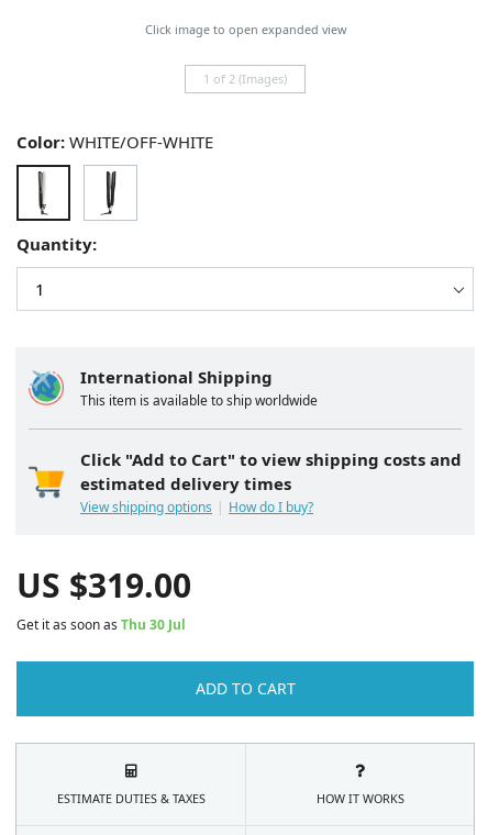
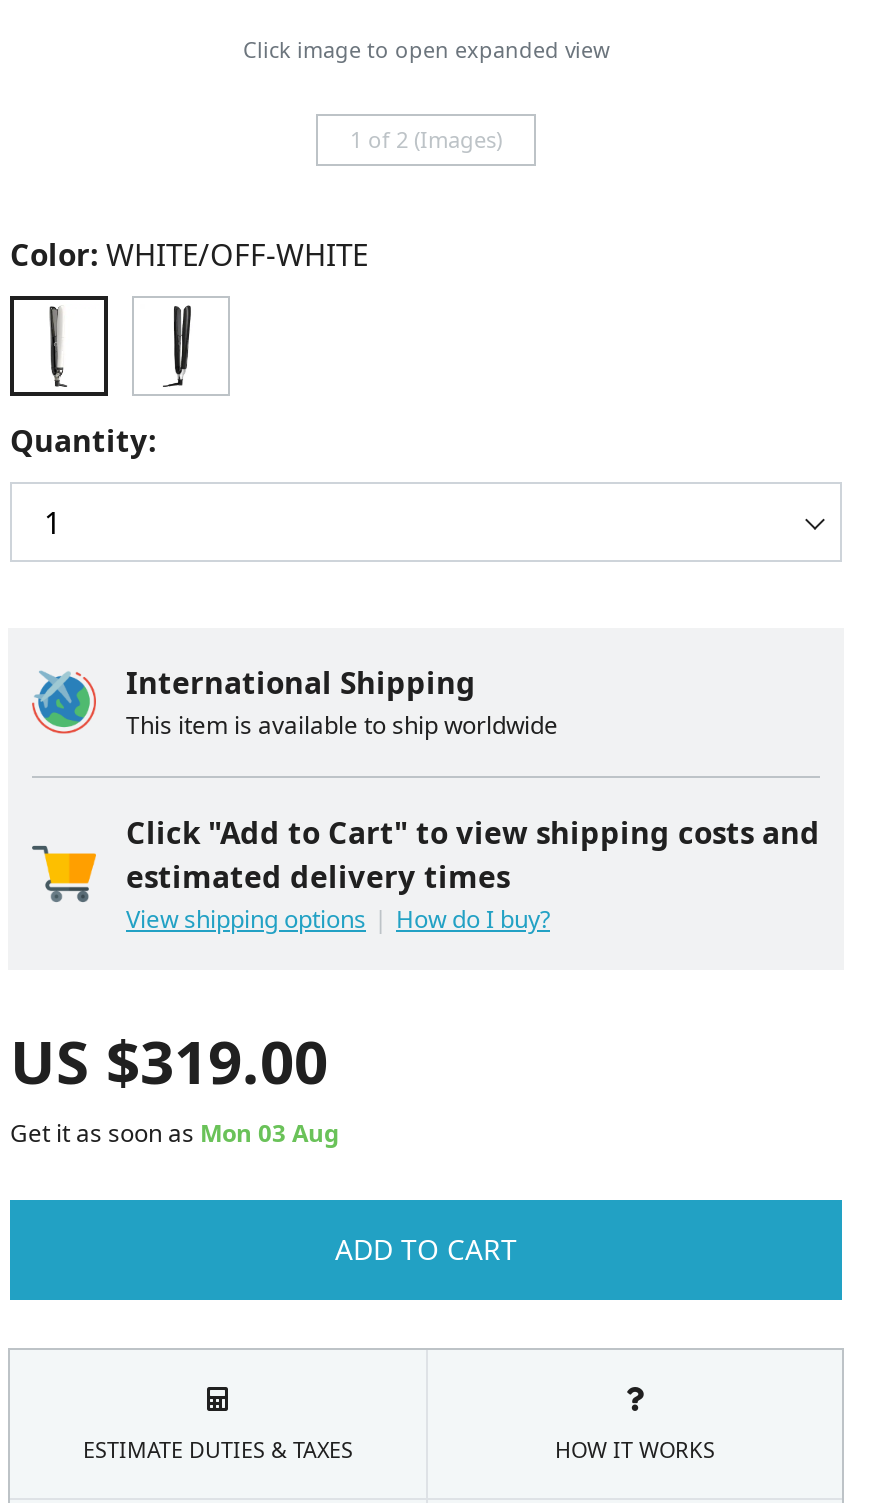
[16,615,186,634] Get it as soon as Thu 30 Jul -> [10,1115,340,1149] Get it as soon as Mon 03 Aug

